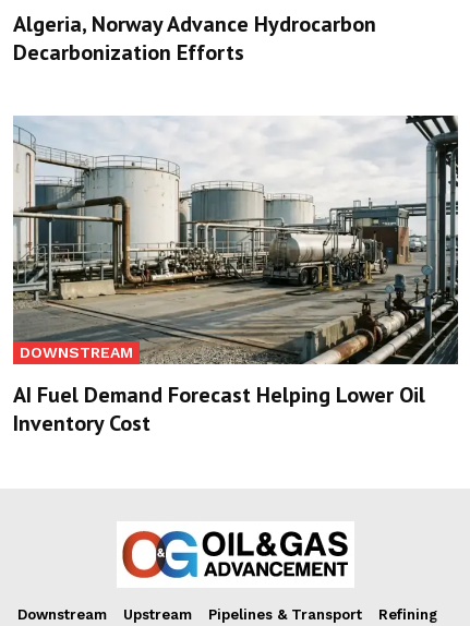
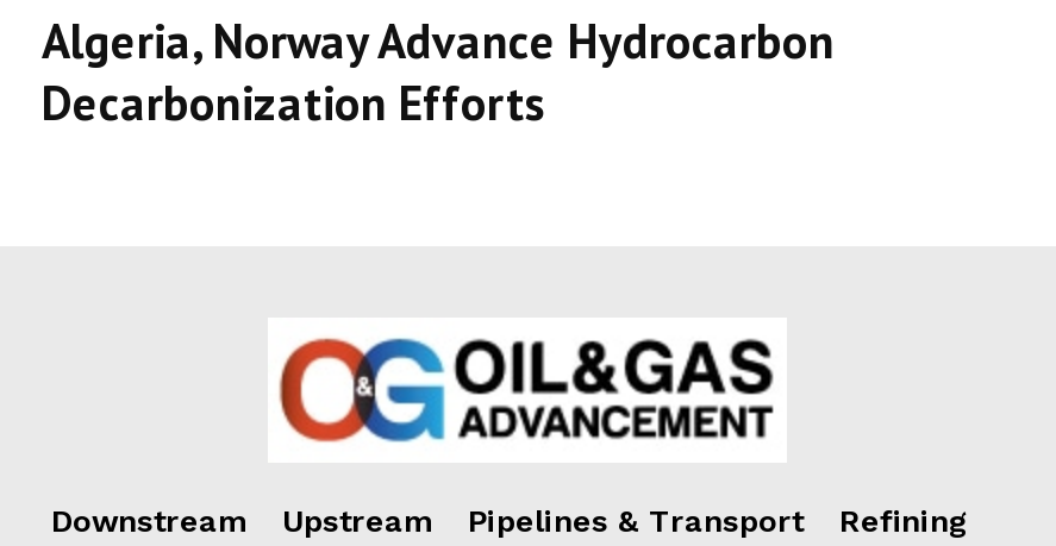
[12,115,459,438] [image] | DOWNSTREAM | AI Fuel Demand Forecast Helping Lower Oil | Inventory Cost -> none

